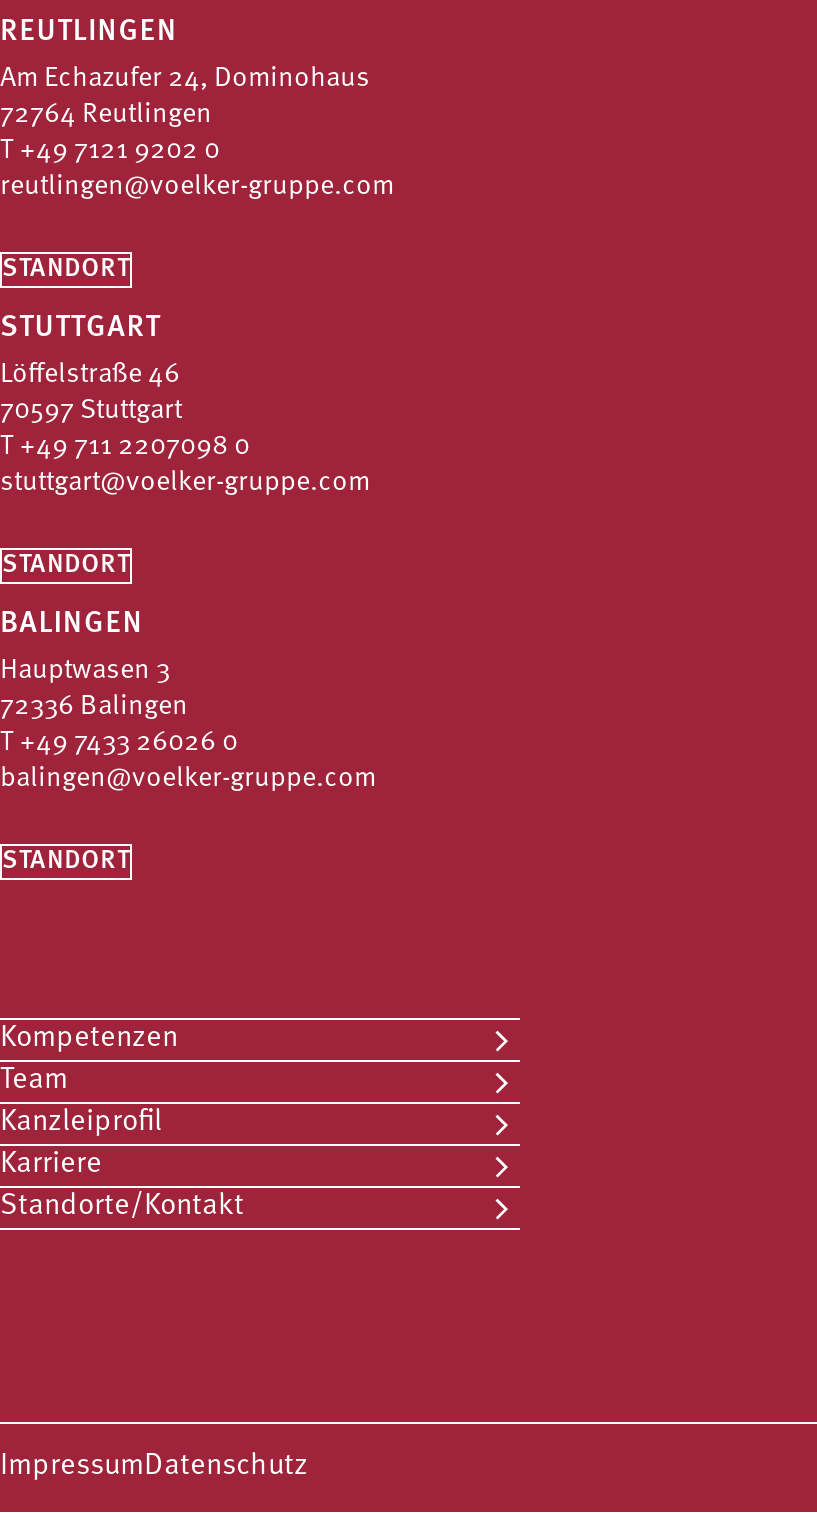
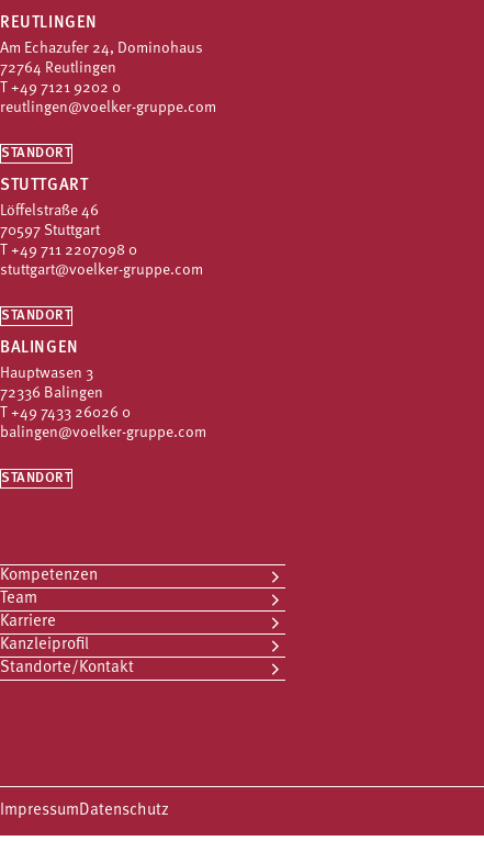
moved [0,1108,162,1138] -> [0,637,89,653]: Kanzleiprofil
moved [0,1150,102,1180] -> [0,614,56,630]: Karriere

